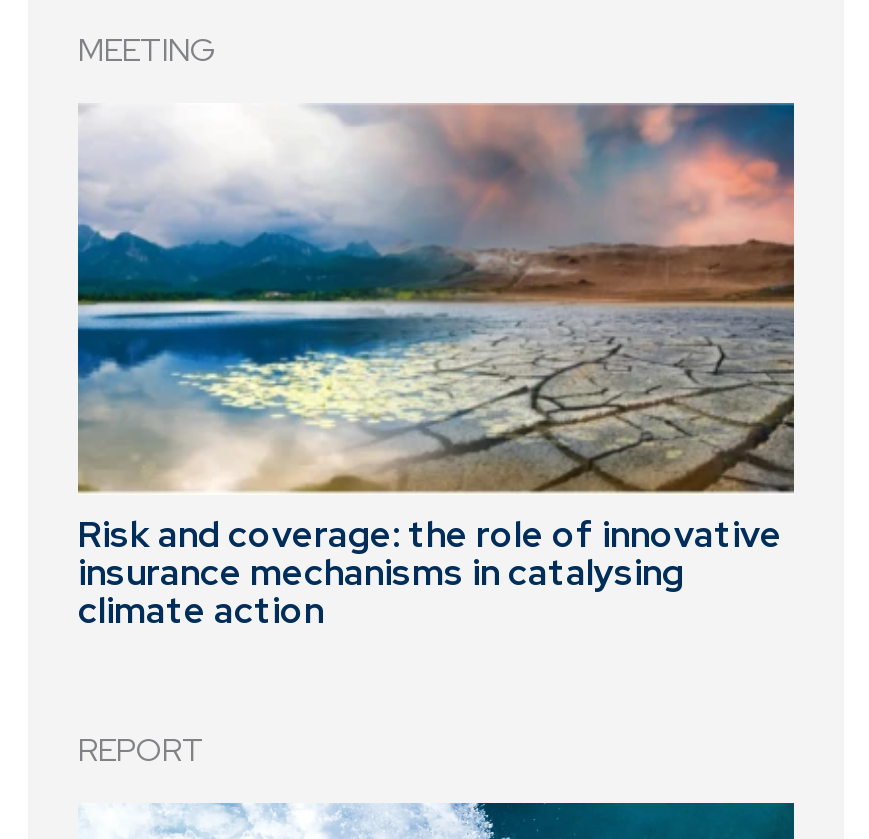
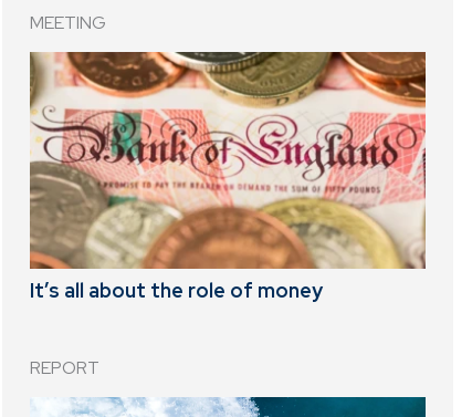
[76,101,796,495] [image] -> [29,51,427,228] [image]
[78,512,782,634] Risk and coverage: the role of innovative | insurance mechanisms in catalysing | climate action -> [30,278,323,304] It’s all about the role of money

